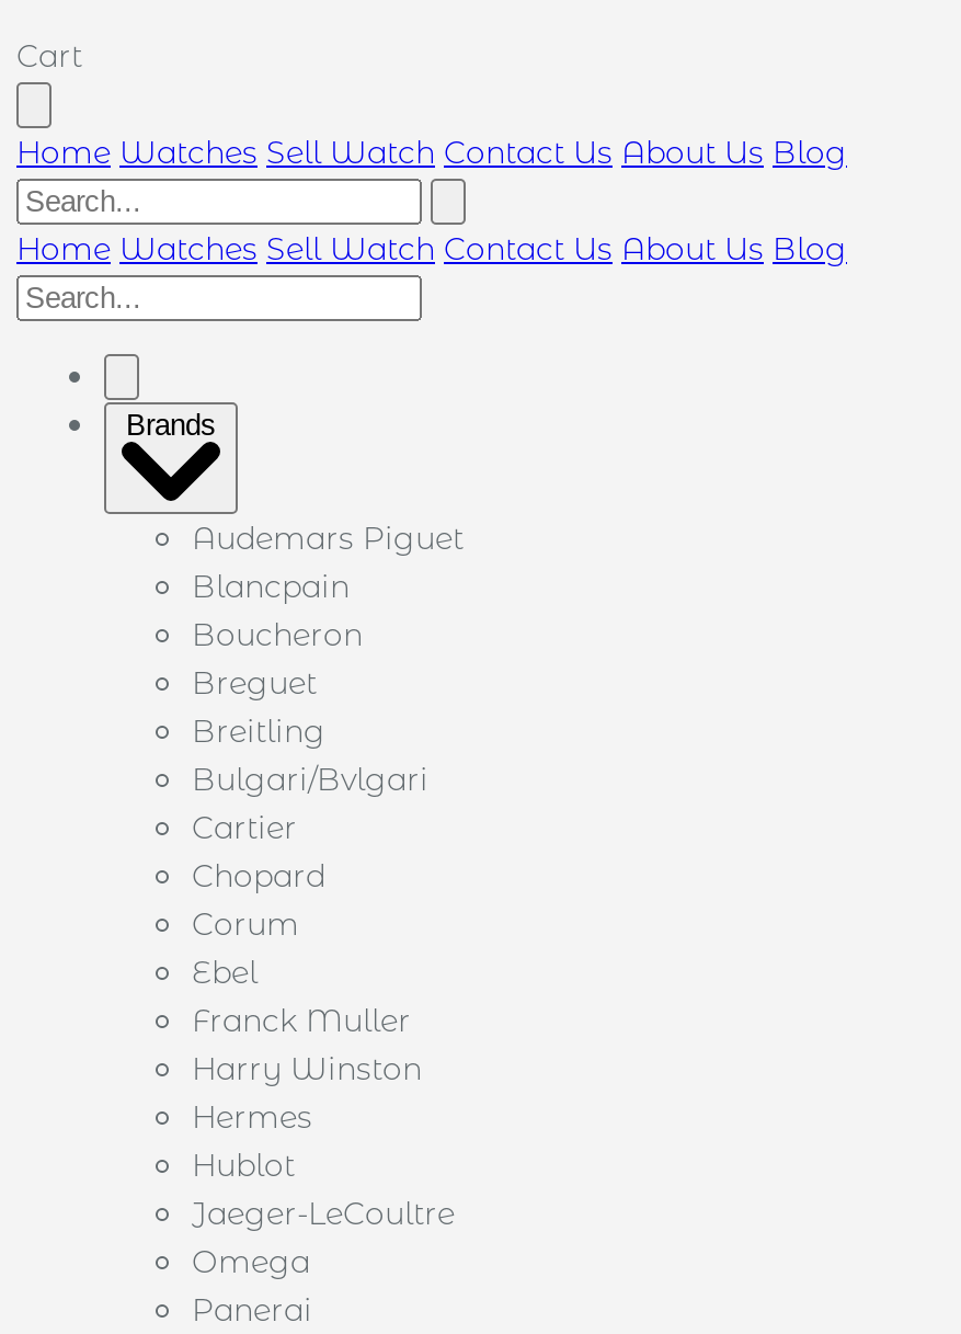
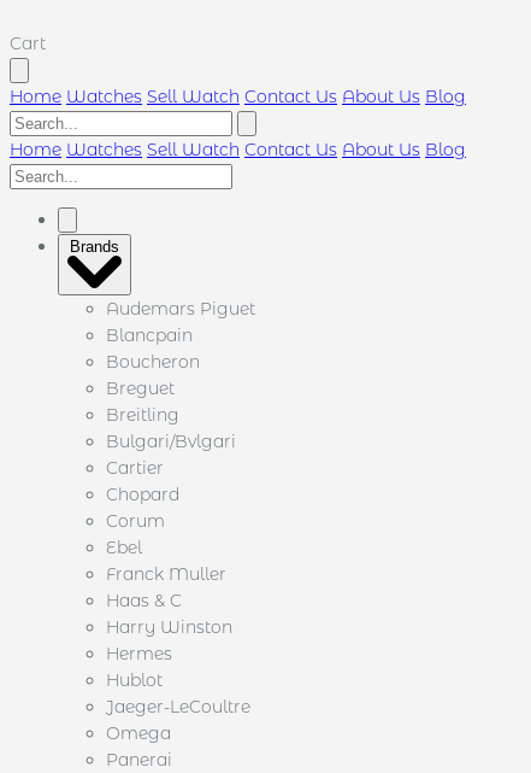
none -> [106,590,182,611] Haas & C

